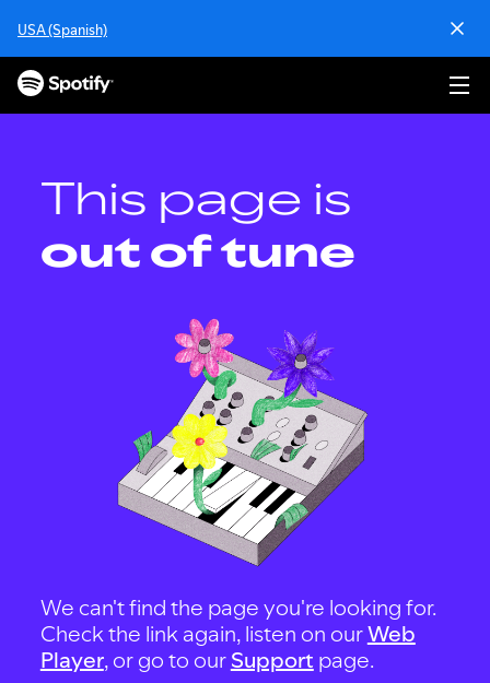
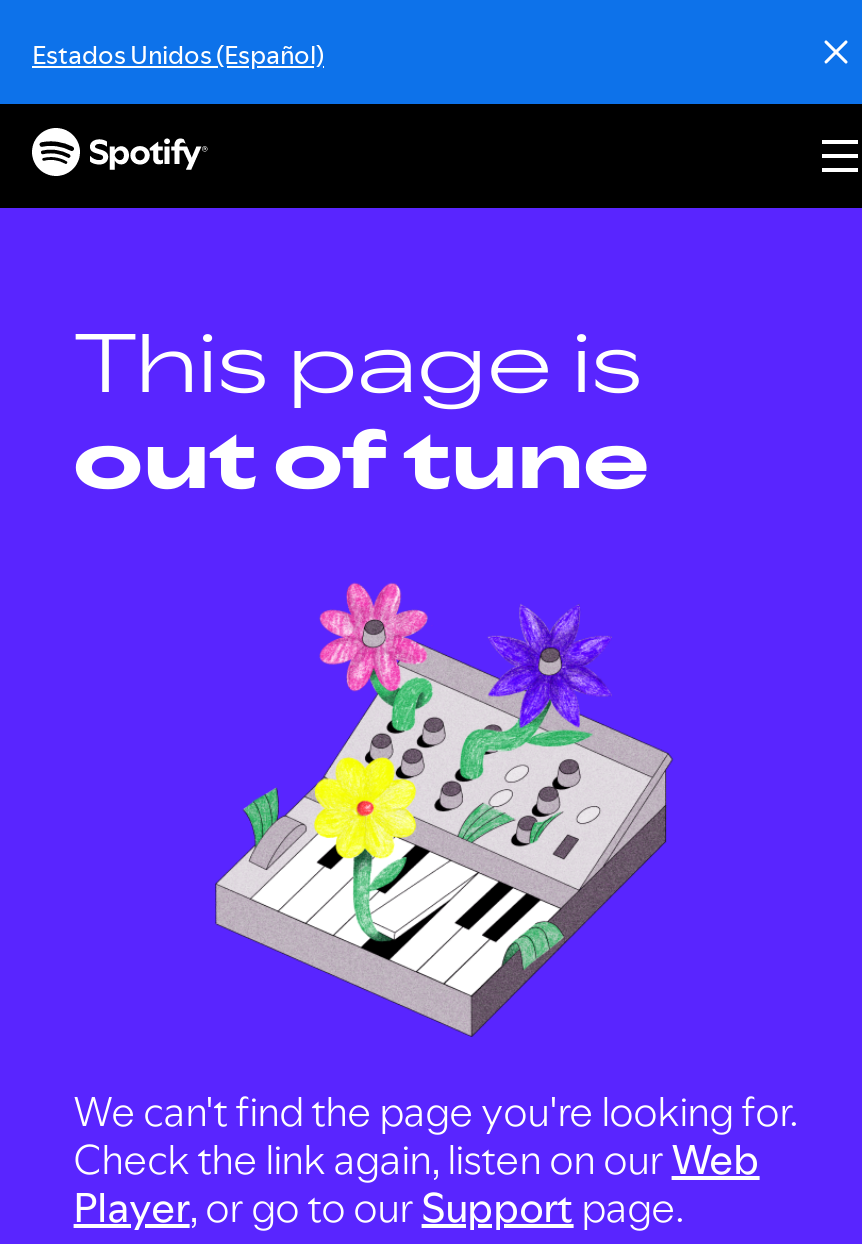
[17,20,107,39] USA (Spanish) -> [32,36,324,72] Estados Unidos (Español)

